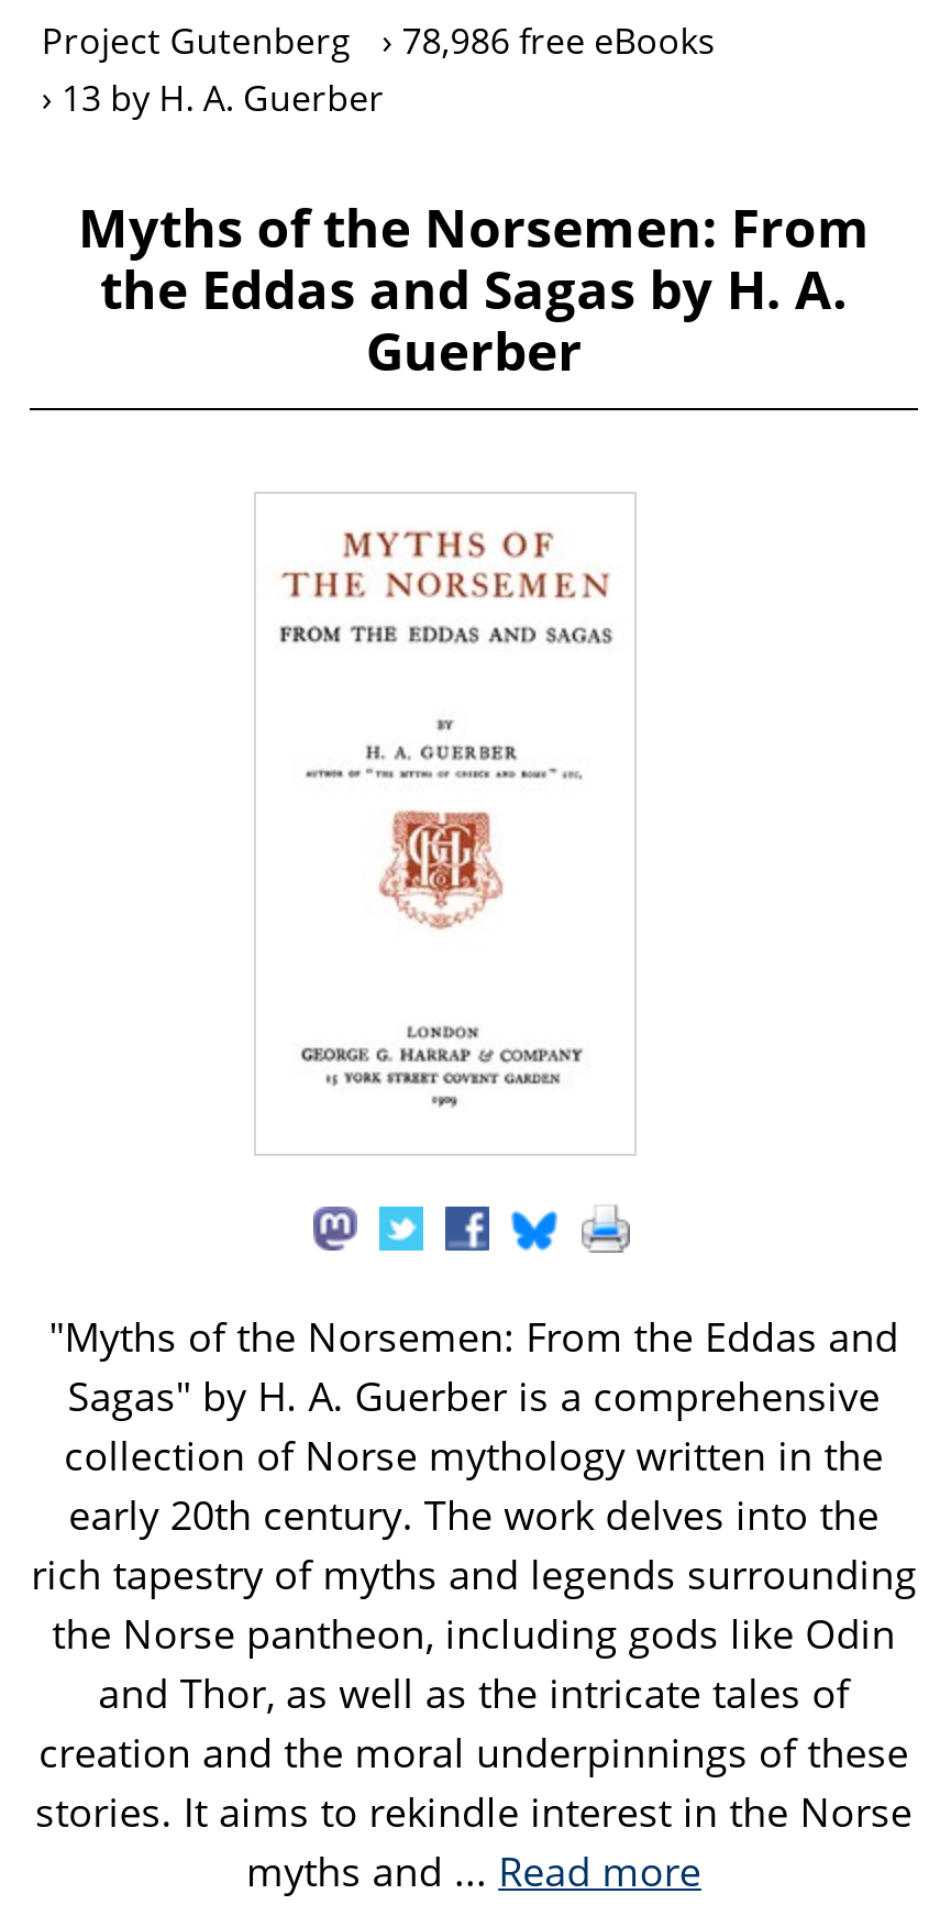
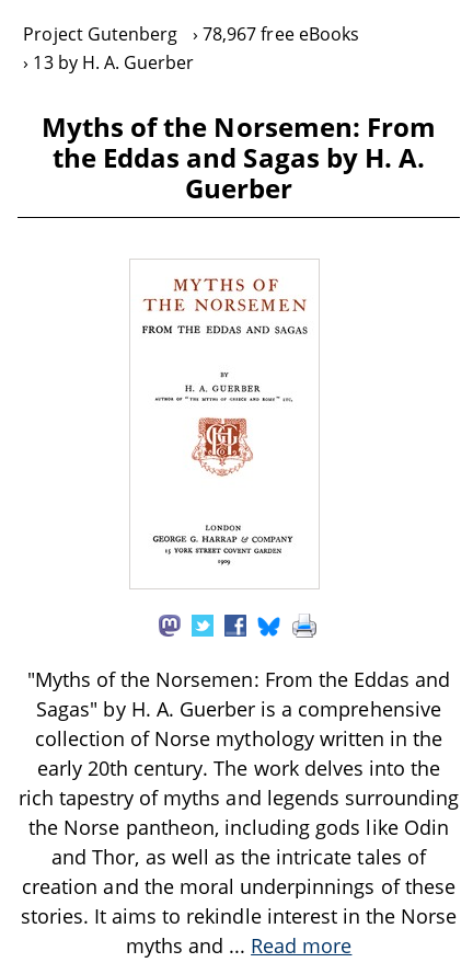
[42,16,716,65] Project Gutenberg 78,986 free eBooks -> [23,22,359,46] Project Gutenberg 78,967 free eBooks

